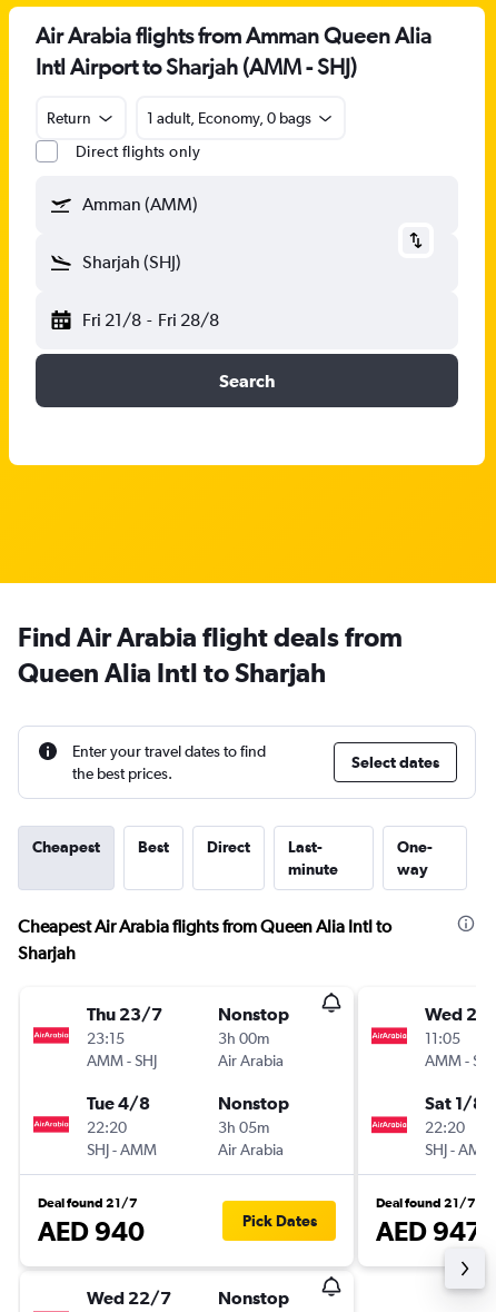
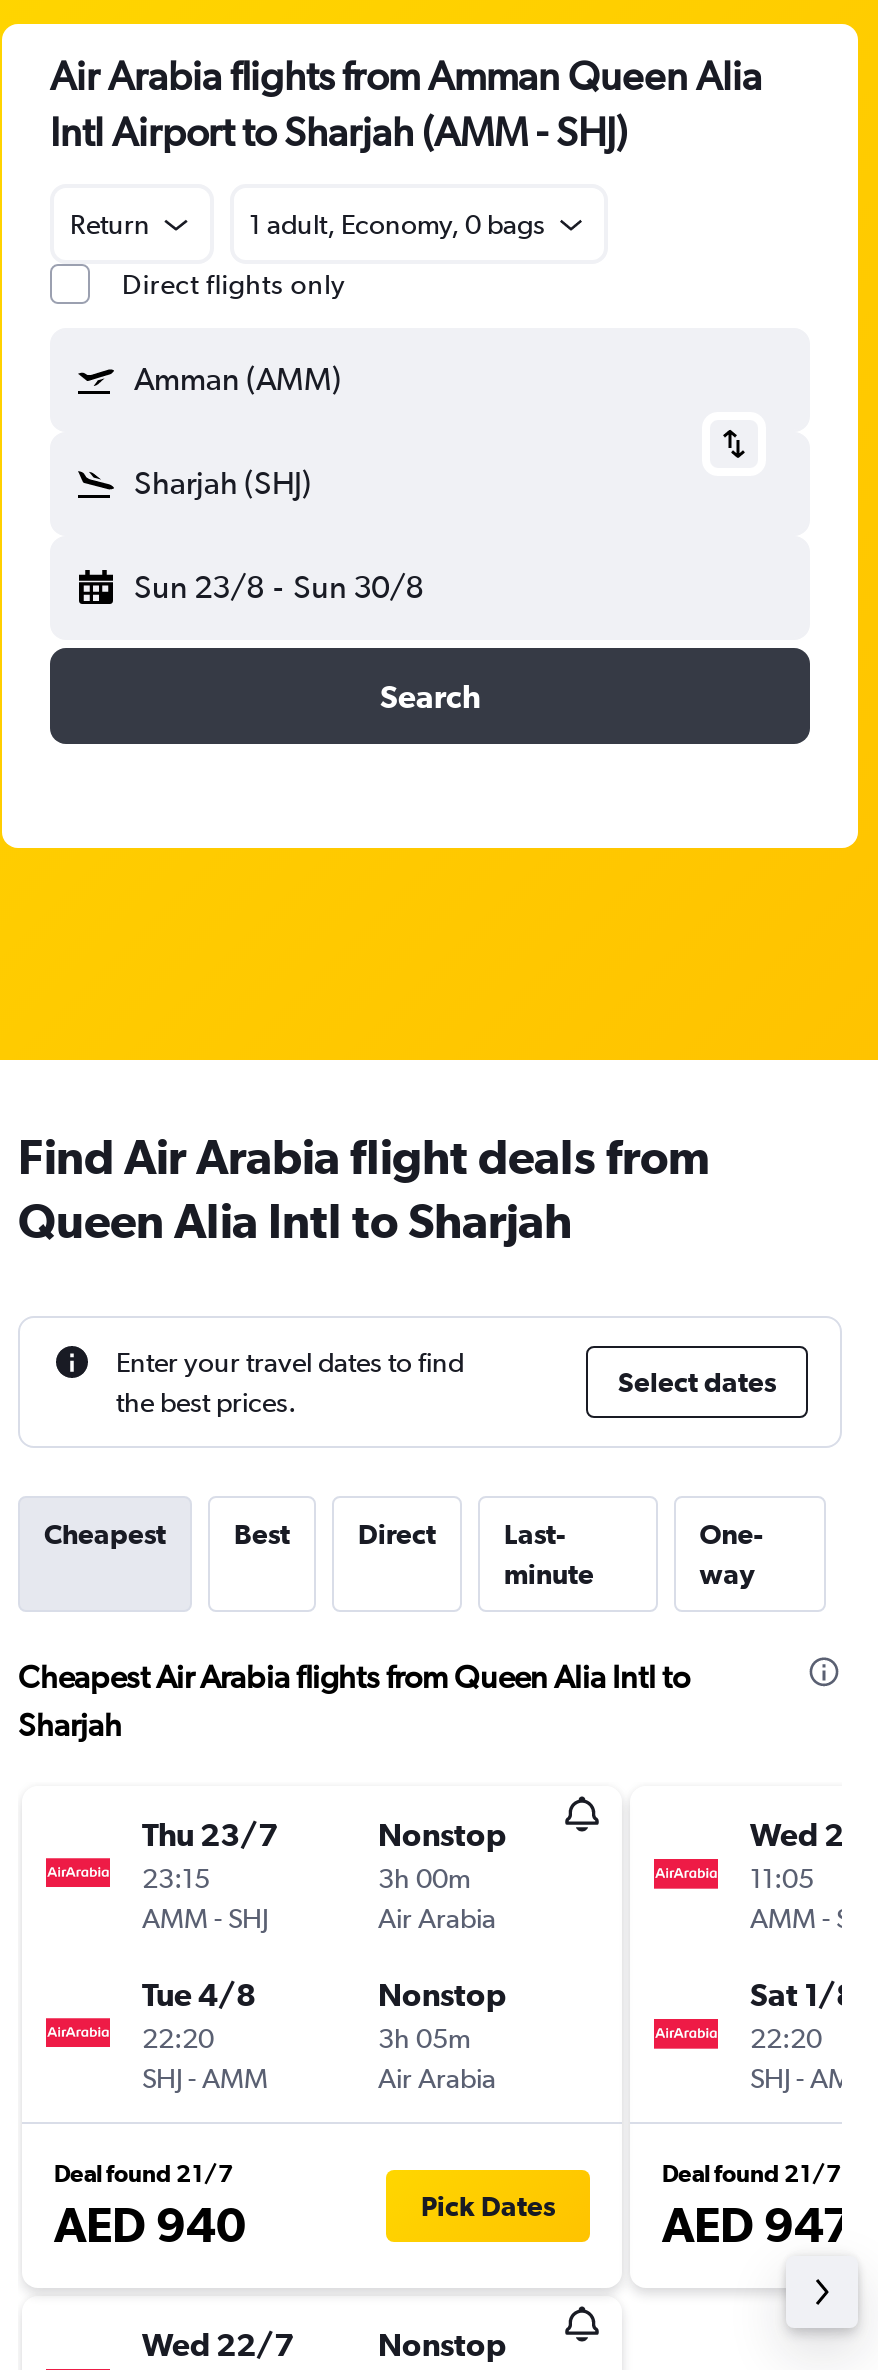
[82,309,219,331] Fri 21/8 - Fri 28/8 -> [134,568,423,606] Sun 23/8 - Sun 30/8

